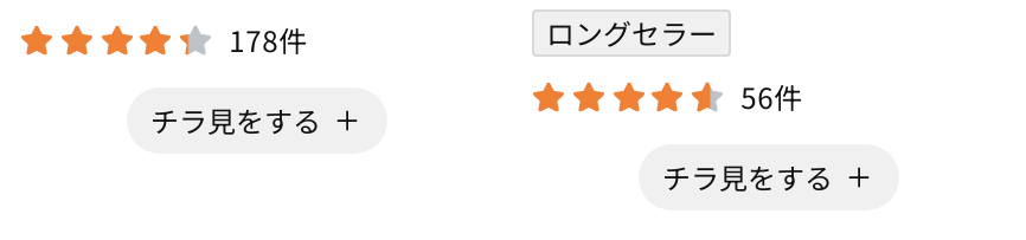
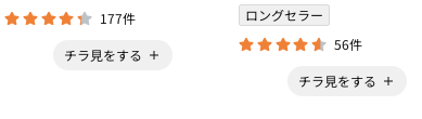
[229,20,307,60] 178件 -> [100,9,136,27] 177件

